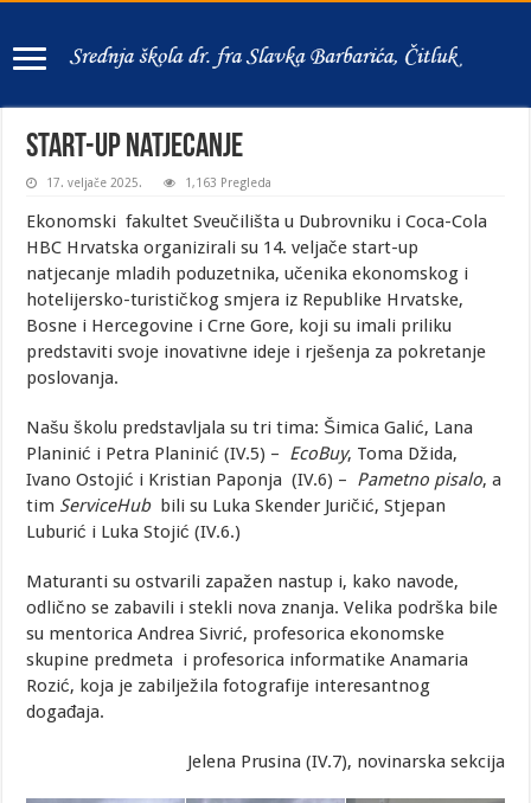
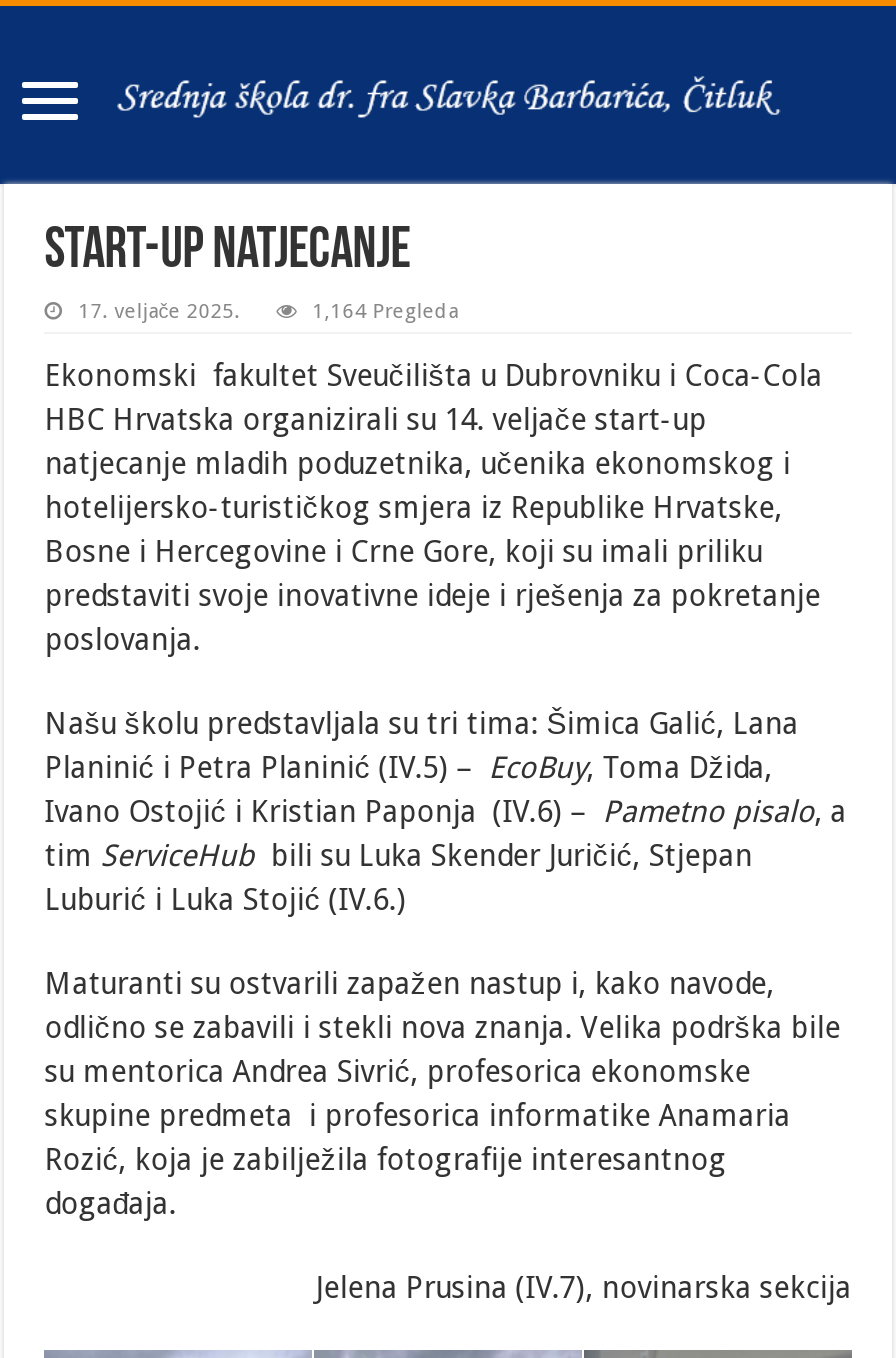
[185,176,272,189] 1,163 Pregleda -> [312,300,458,322] 1,164 Pregleda

